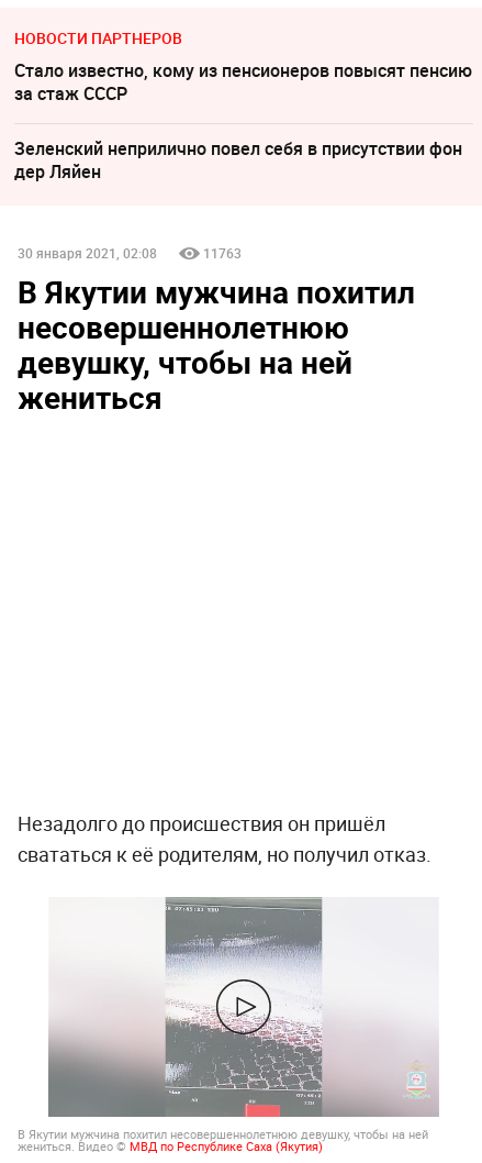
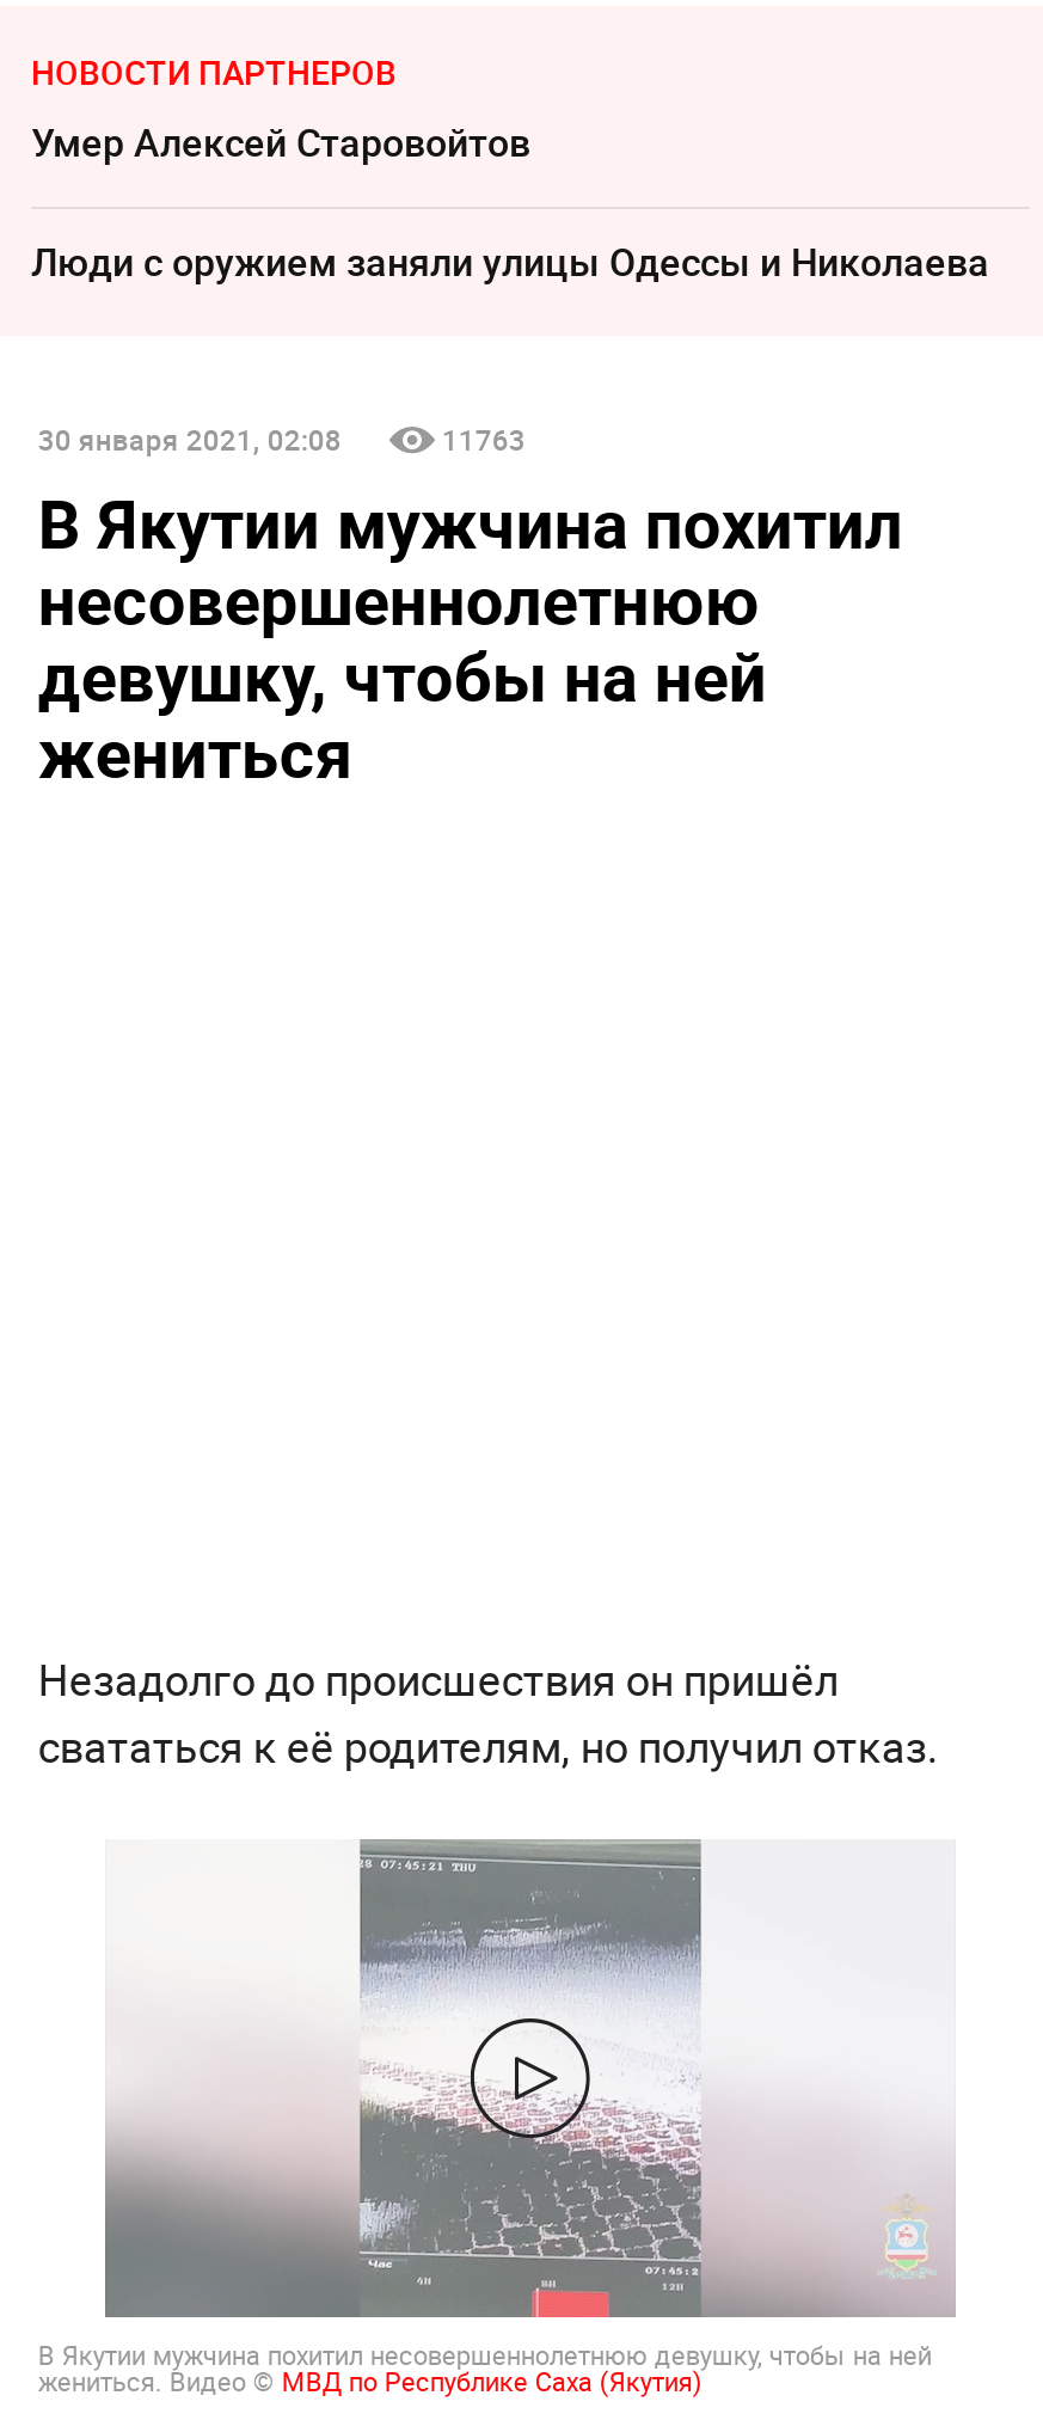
[14,58,472,106] Стало известно, кому из пенсионеров повысят пенсию | за стаж СССР -> [31,116,530,169] Умер Алексeй Старовойтов
[14,136,462,184] Зеленский неприлично повел cебя в присутствии фон | дер Ляйен -> [31,236,989,288] Люди с оружием заняли улицы Одессы и Николаева

